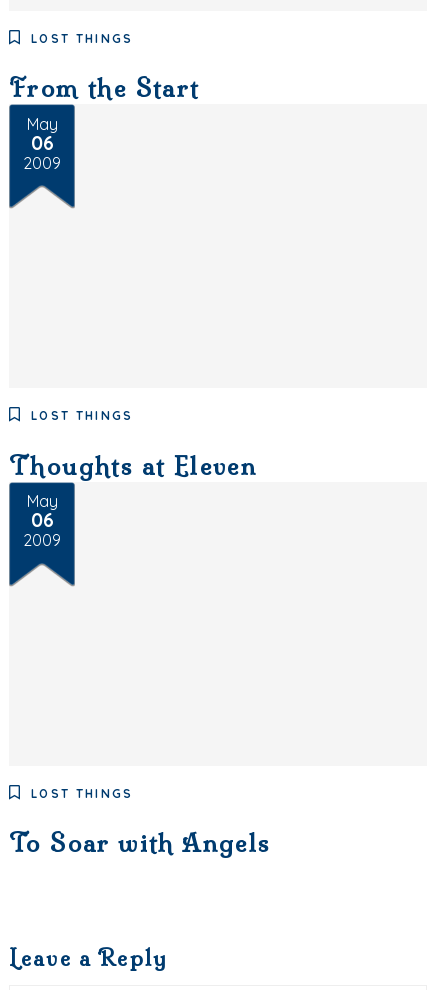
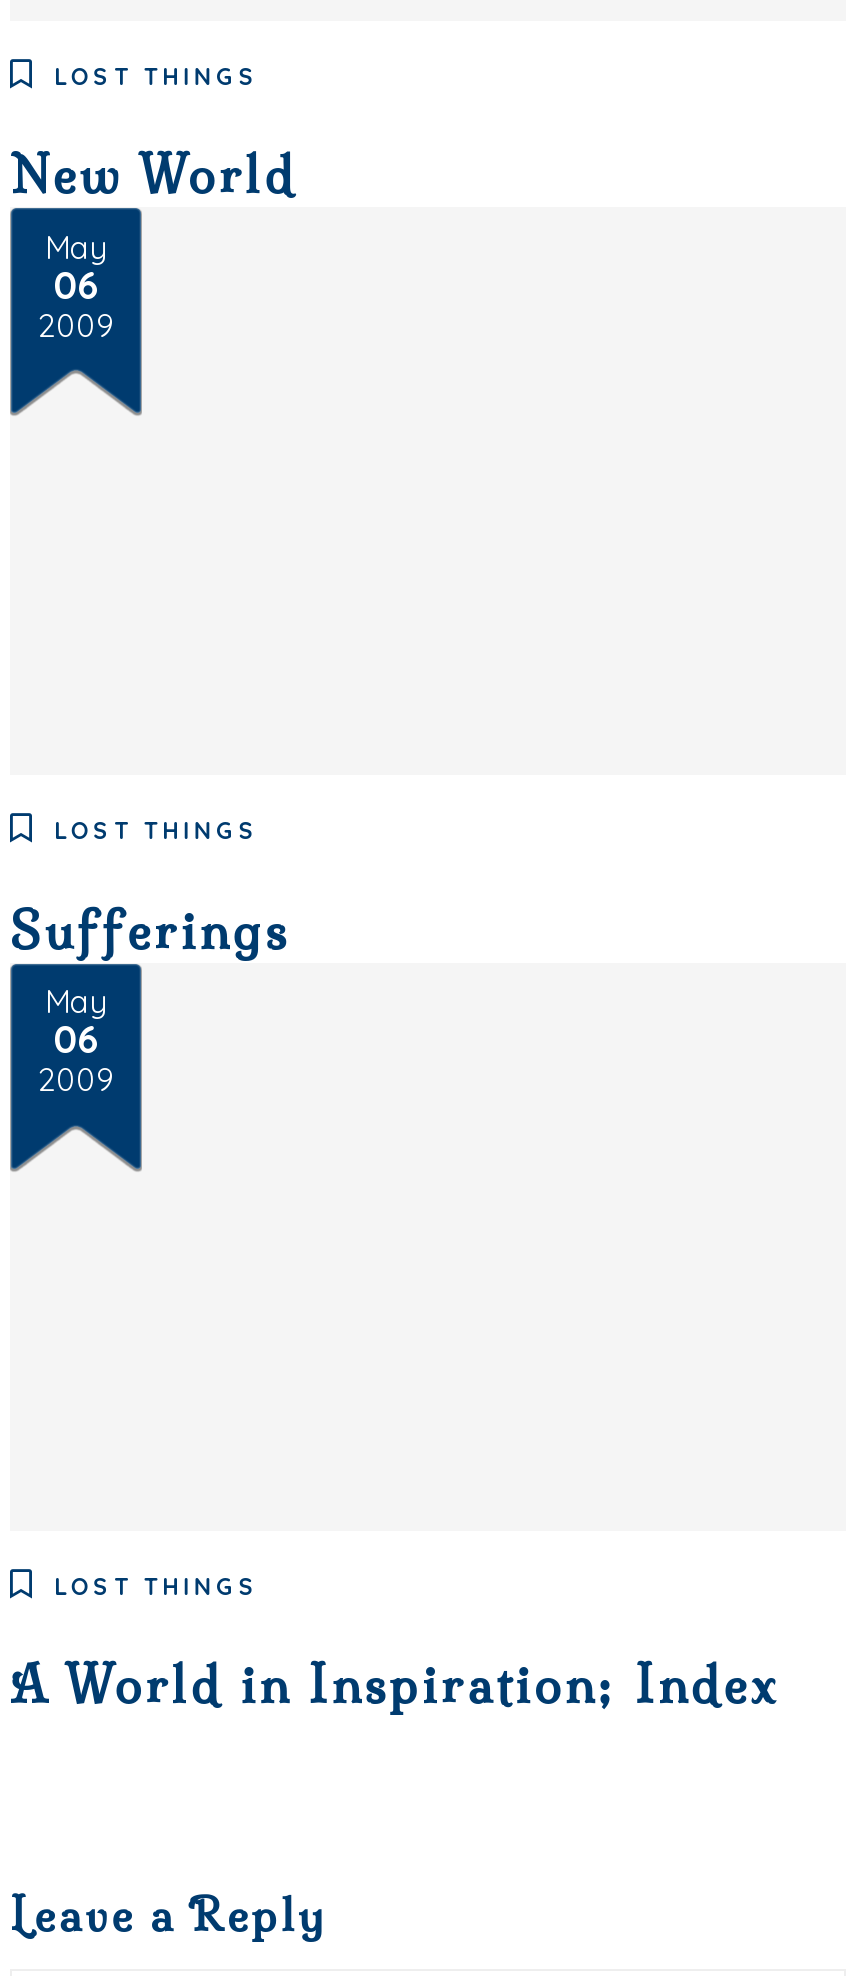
[9,73,200,103] From the Start -> [10,145,297,205] New World
[9,451,257,481] Thoughts at Eleven -> [10,900,290,960] Sufferings
[9,828,271,858] To Soar with Angels -> [10,1655,779,1715] A World in Inspiration; Index

